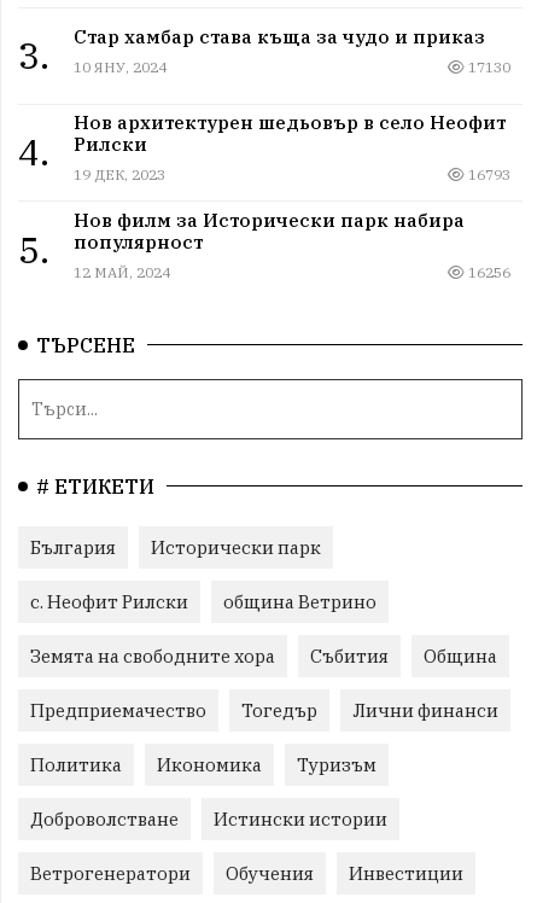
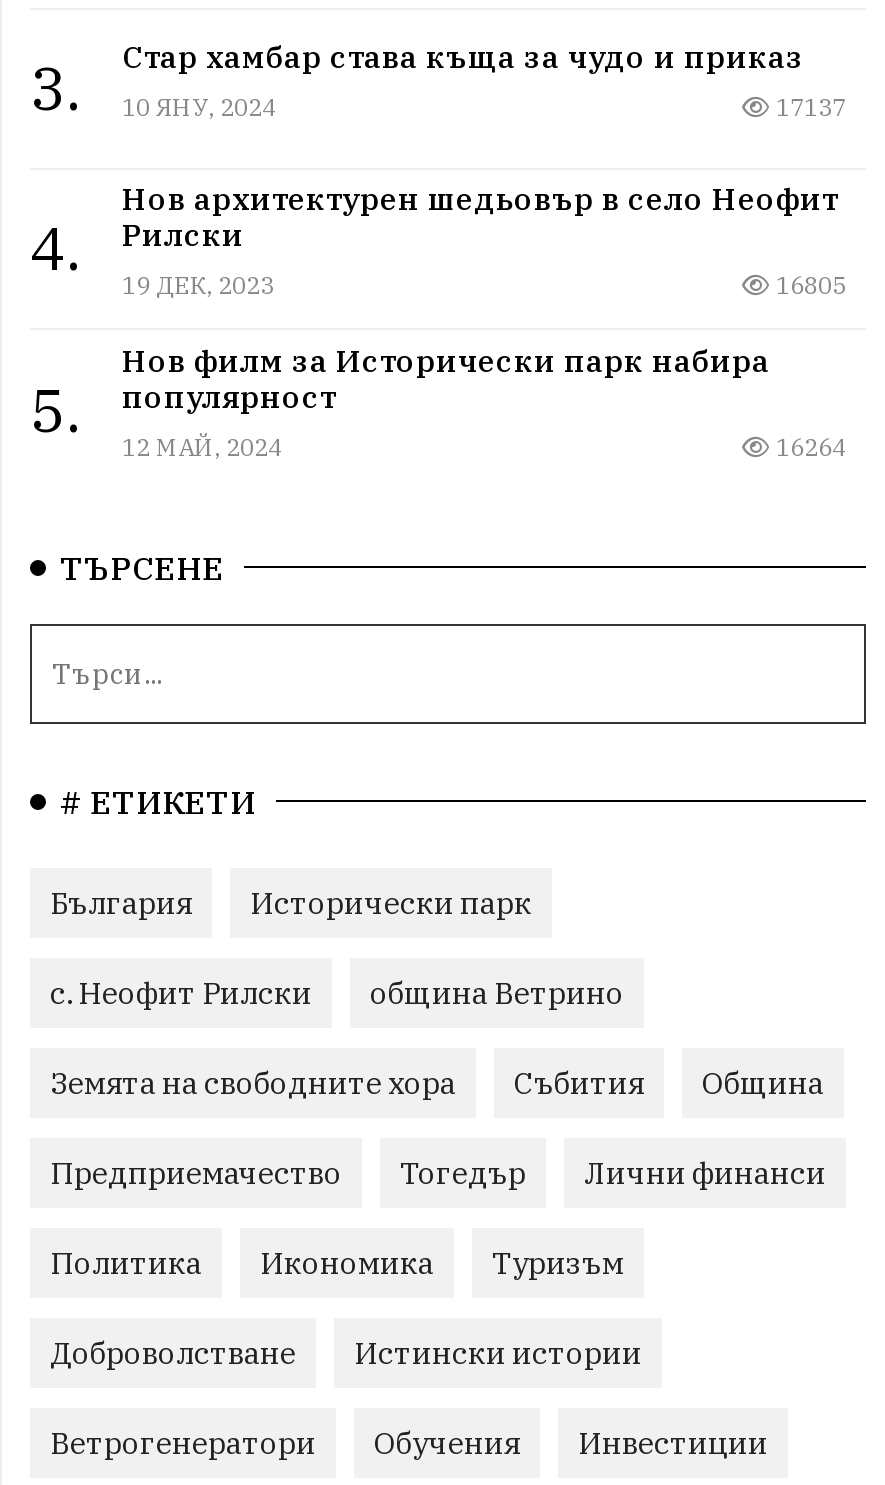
[465,58,510,77] 17130 -> [770,93,846,123] 17137
[465,166,510,184] 16793 -> [770,271,846,301] 16805
[465,263,510,281] 16256 -> [770,432,846,462] 16264

